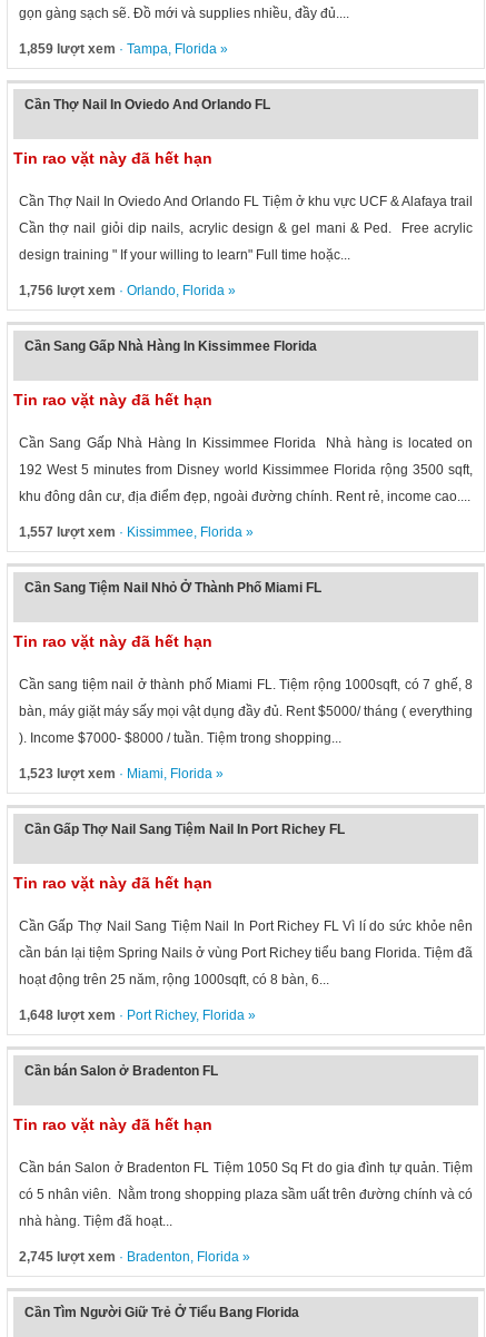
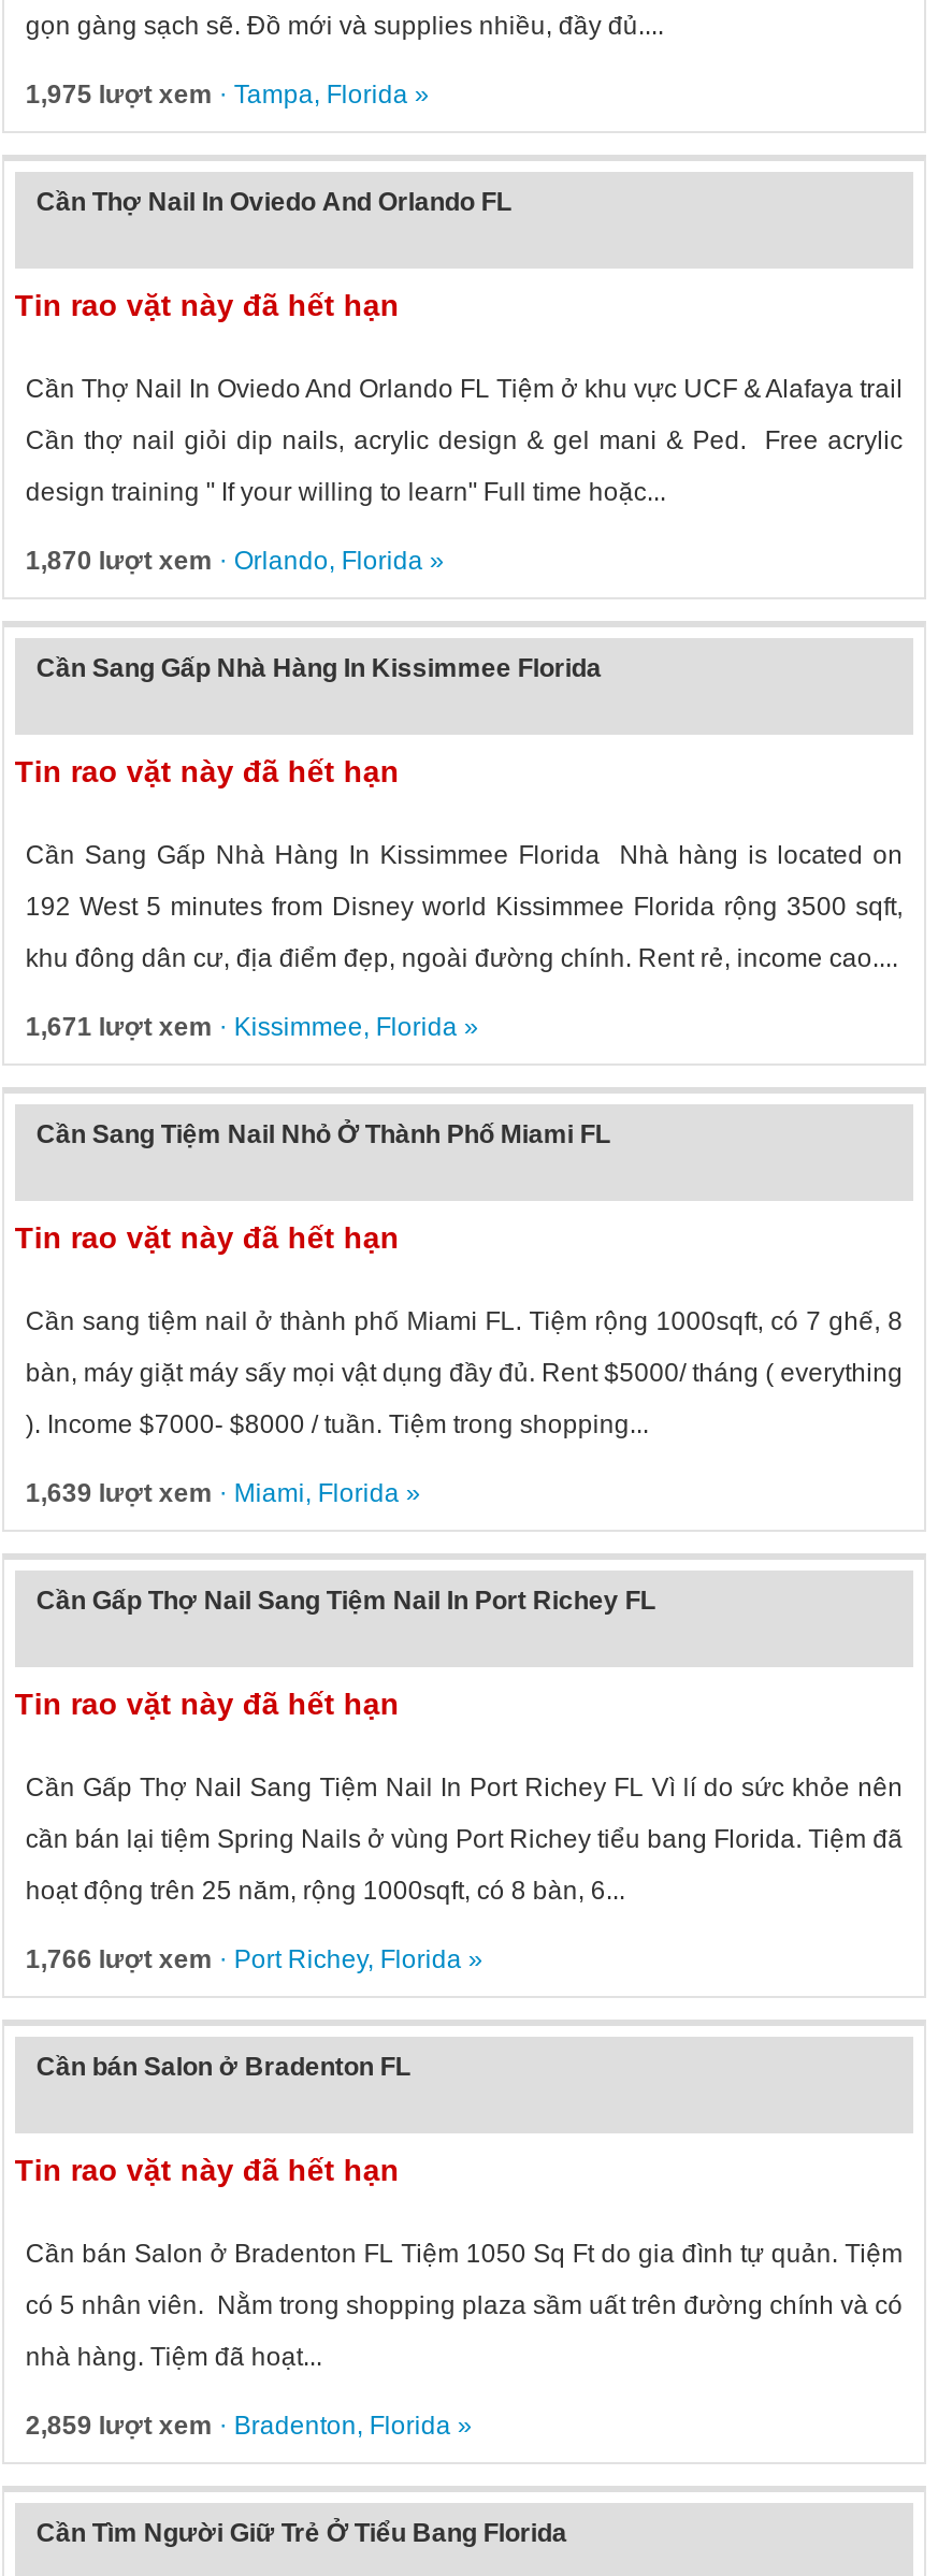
[19,41,228,57] 1,859 lượt xem · Tampa, Florida» -> [26,79,430,110] 1,975 lượt xem · Tampa, Florida»
[19,283,236,298] 1,756 lượt xem · Orlando, Florida» -> [26,546,445,576] 1,870 lượt xem · Orlando, Florida»
[19,524,253,540] 1,557 lượt xem · Kissimmee, Florida» -> [26,1012,479,1042] 1,671 lượt xem · Kissimmee, Florida»
[19,766,223,781] 1,523 lượt xem · Miami, Florida» -> [26,1478,421,1508] 1,639 lượt xem · Miami, Florida»
[19,1007,256,1023] 1,648 lượt xem · Port Richey, Florida» -> [26,1944,483,1974] 1,766 lượt xem · Port Richey, Florida»
[19,1249,250,1265] 2,745 lượt xem · Bradenton, Florida» -> [26,2411,473,2441] 2,859 lượt xem · Bradenton, Florida»

